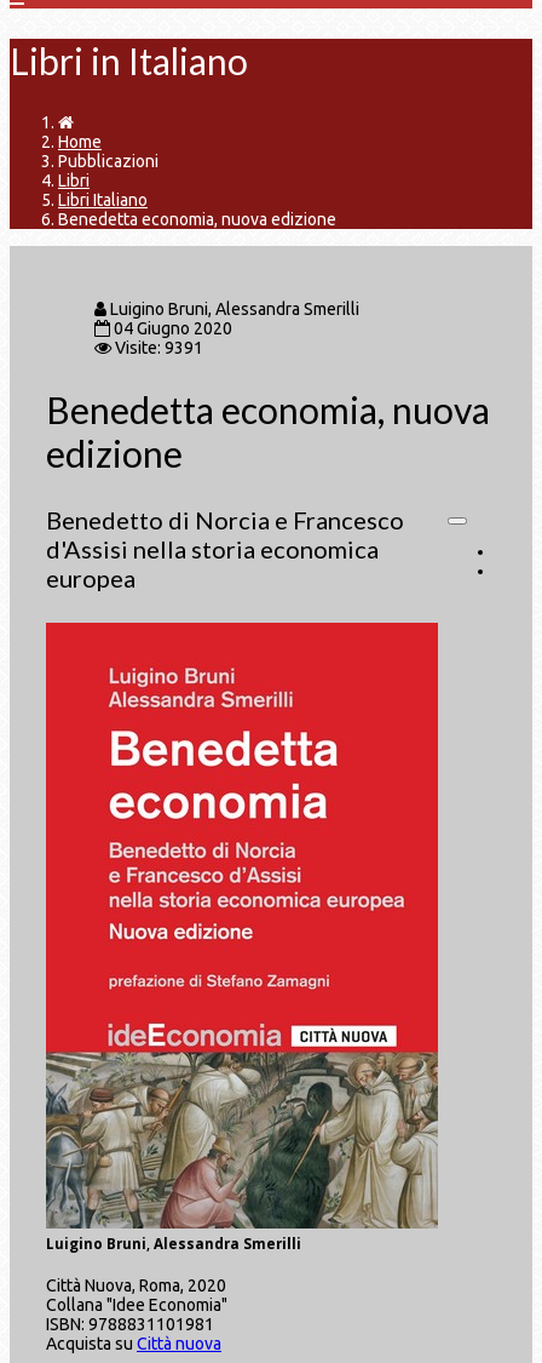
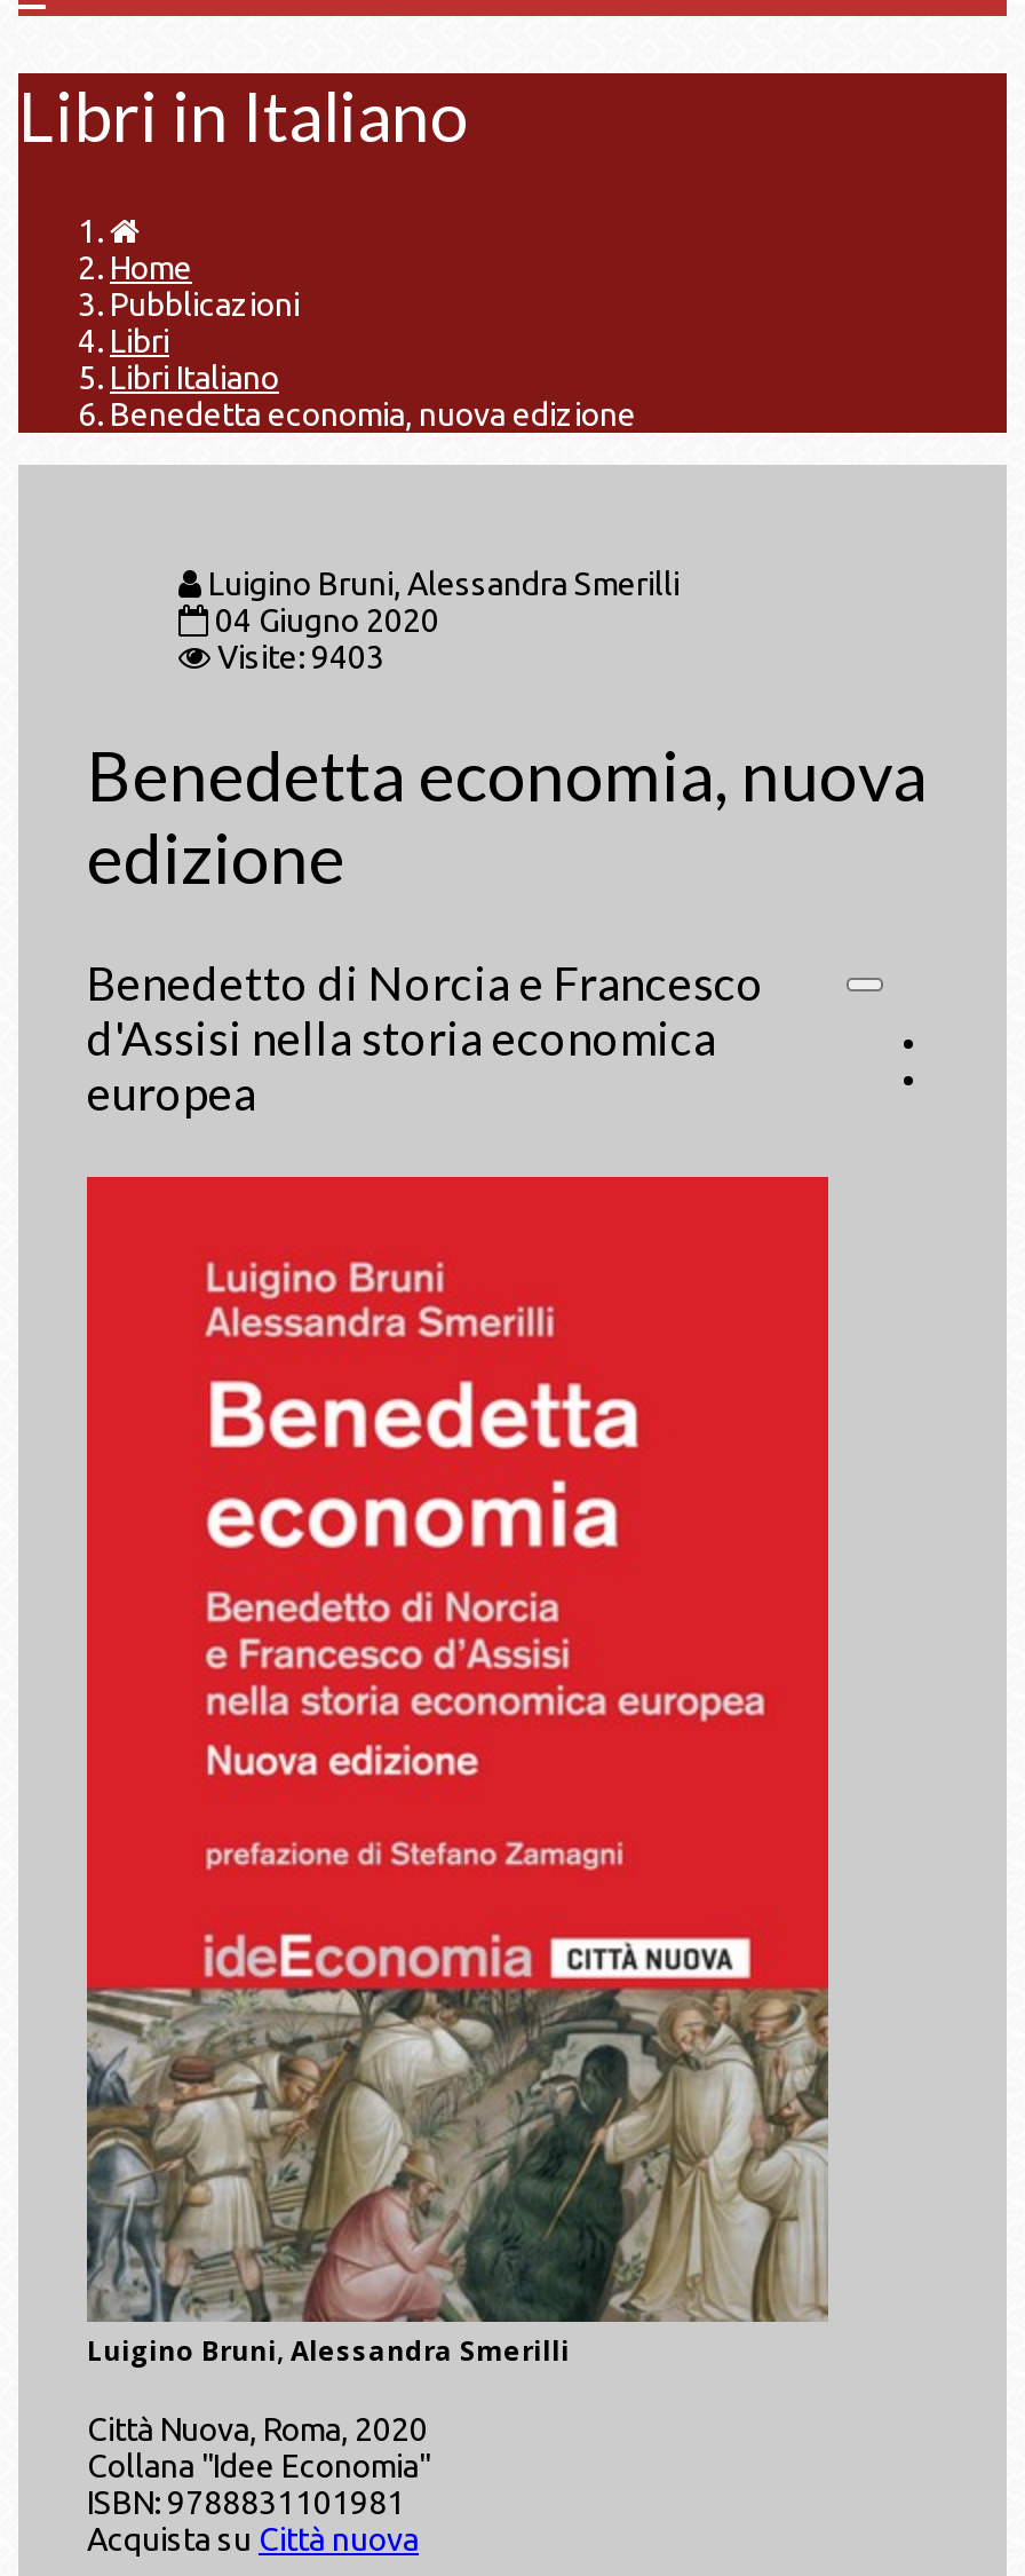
[115,338,203,357] Visite: 9391 -> [217,638,384,675] Visite: 9403

